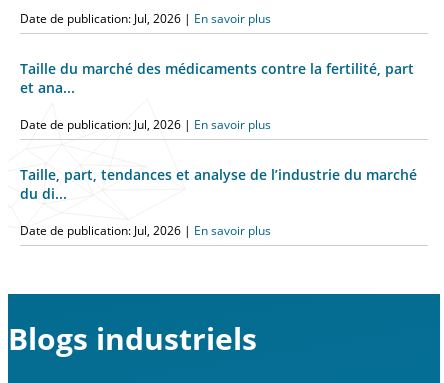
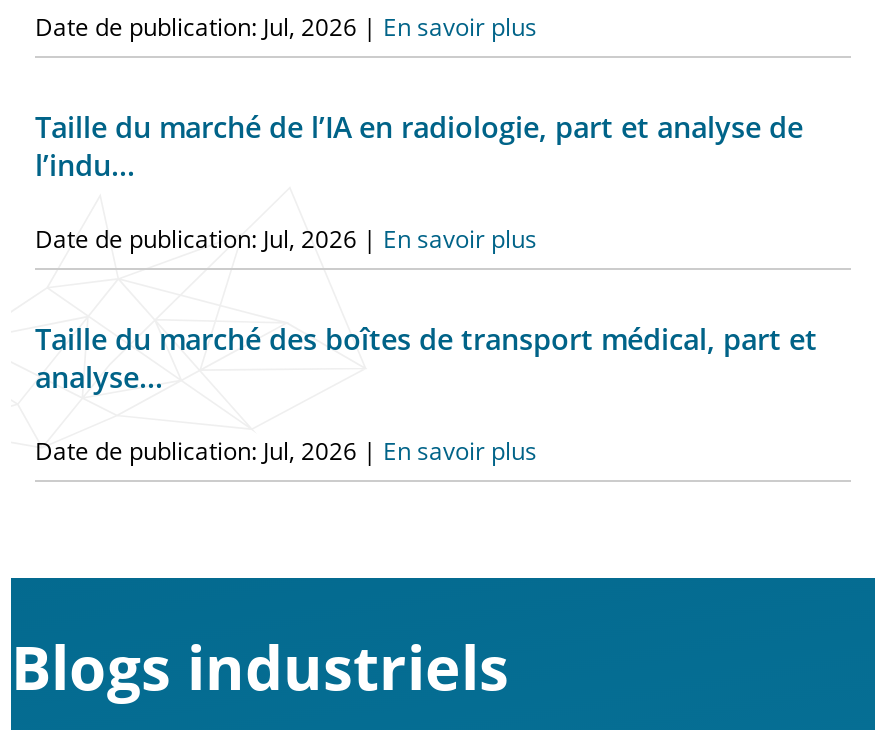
[20,59,414,97] Taille du marché des médicaments contre la fertilité, part | et ana... -> [35,108,803,184] Taille du marché de l’IA en radiologie, part et analyse de | l’indu...
[20,165,417,203] Taille, part, tendances et analyse de l’industrie du marché | du di... -> [35,321,817,397] Taille du marché des boîtes de transport médical, part et | analyse...

